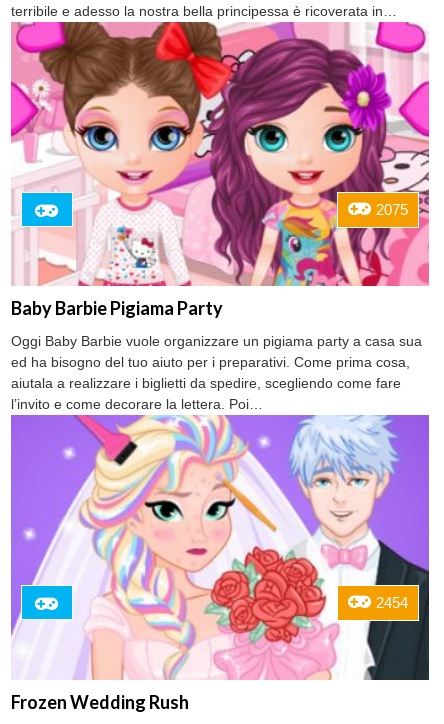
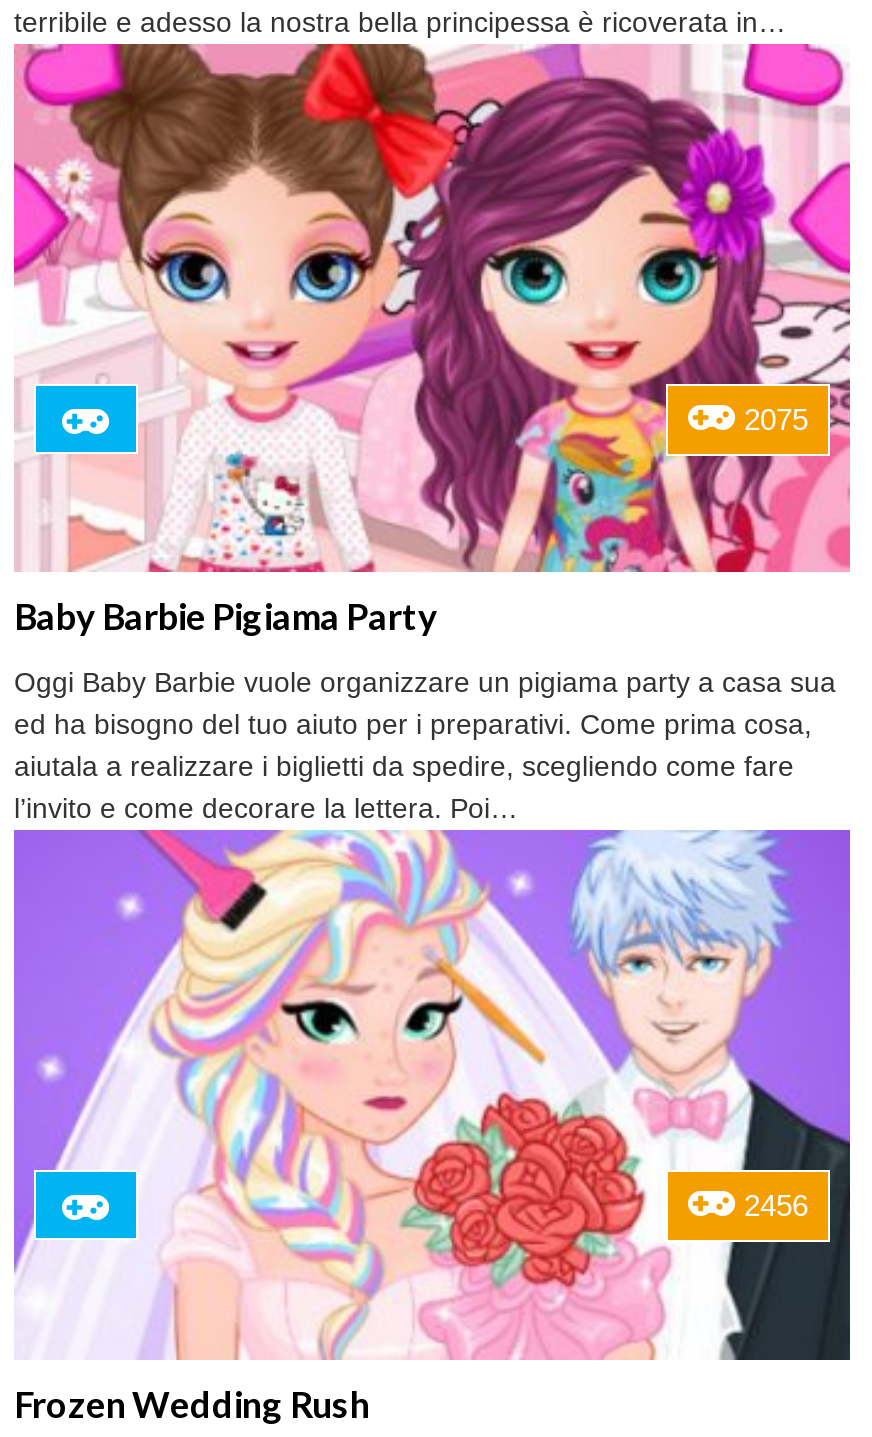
[376,594,408,611] 2454 -> [744,1189,808,1223] 2456

